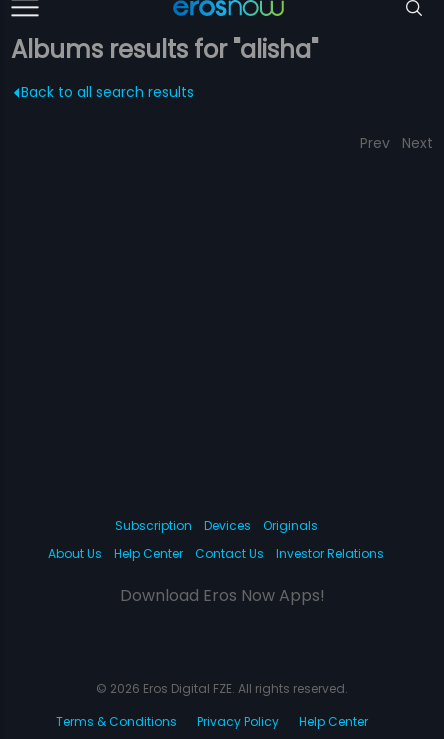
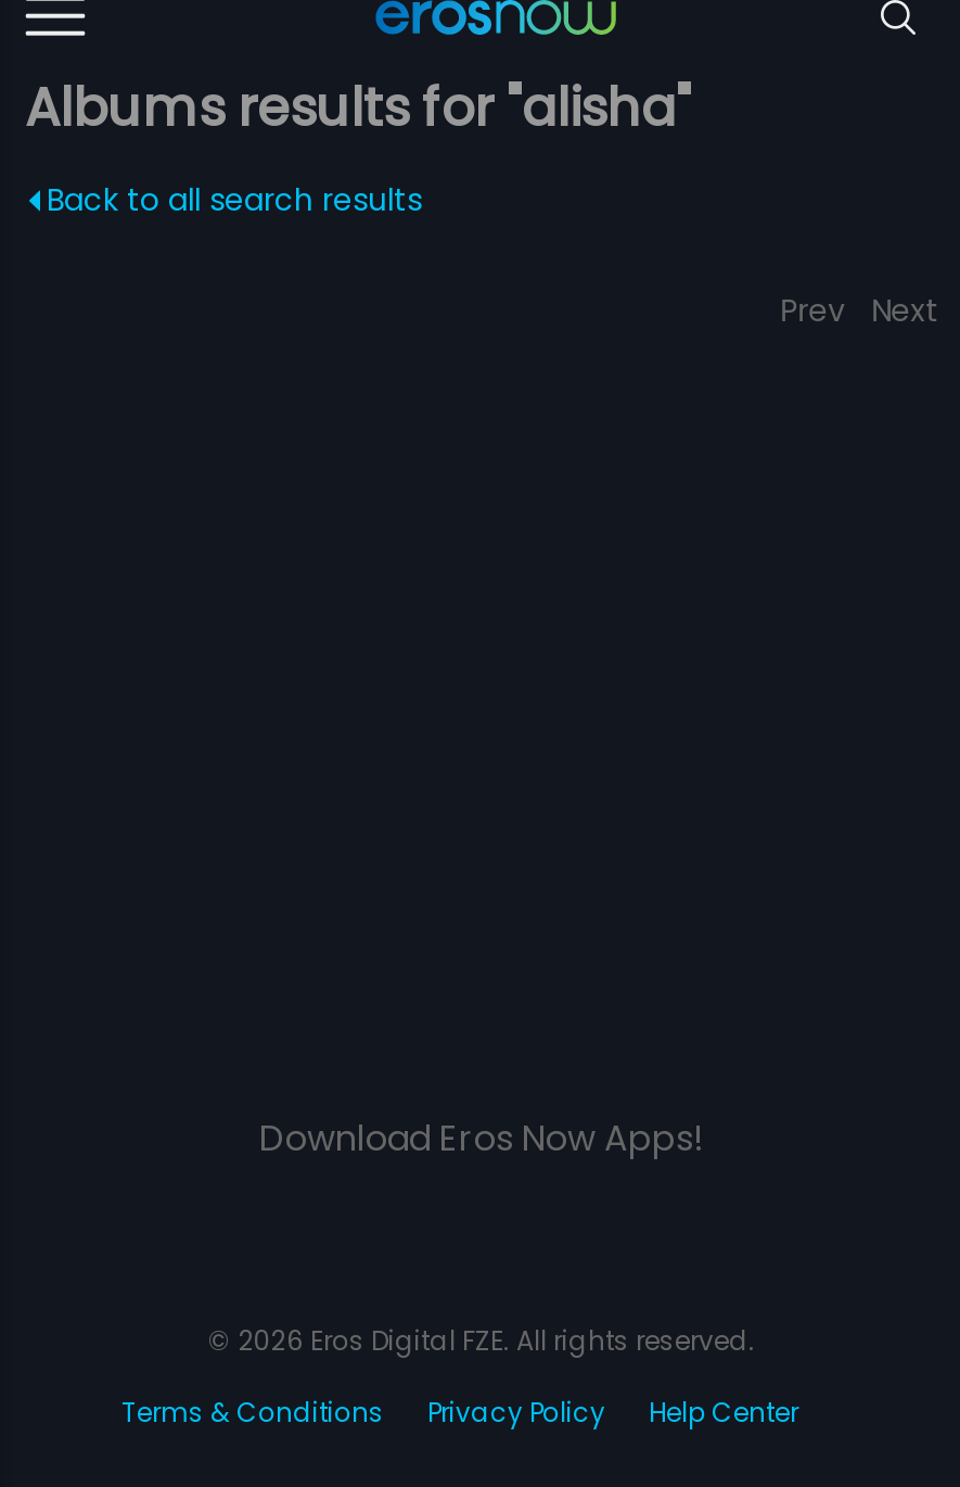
[48,517,384,562] Subscription | Devices | Originals | About Us | Help Center | Contact Us | Investor Relations -> none

